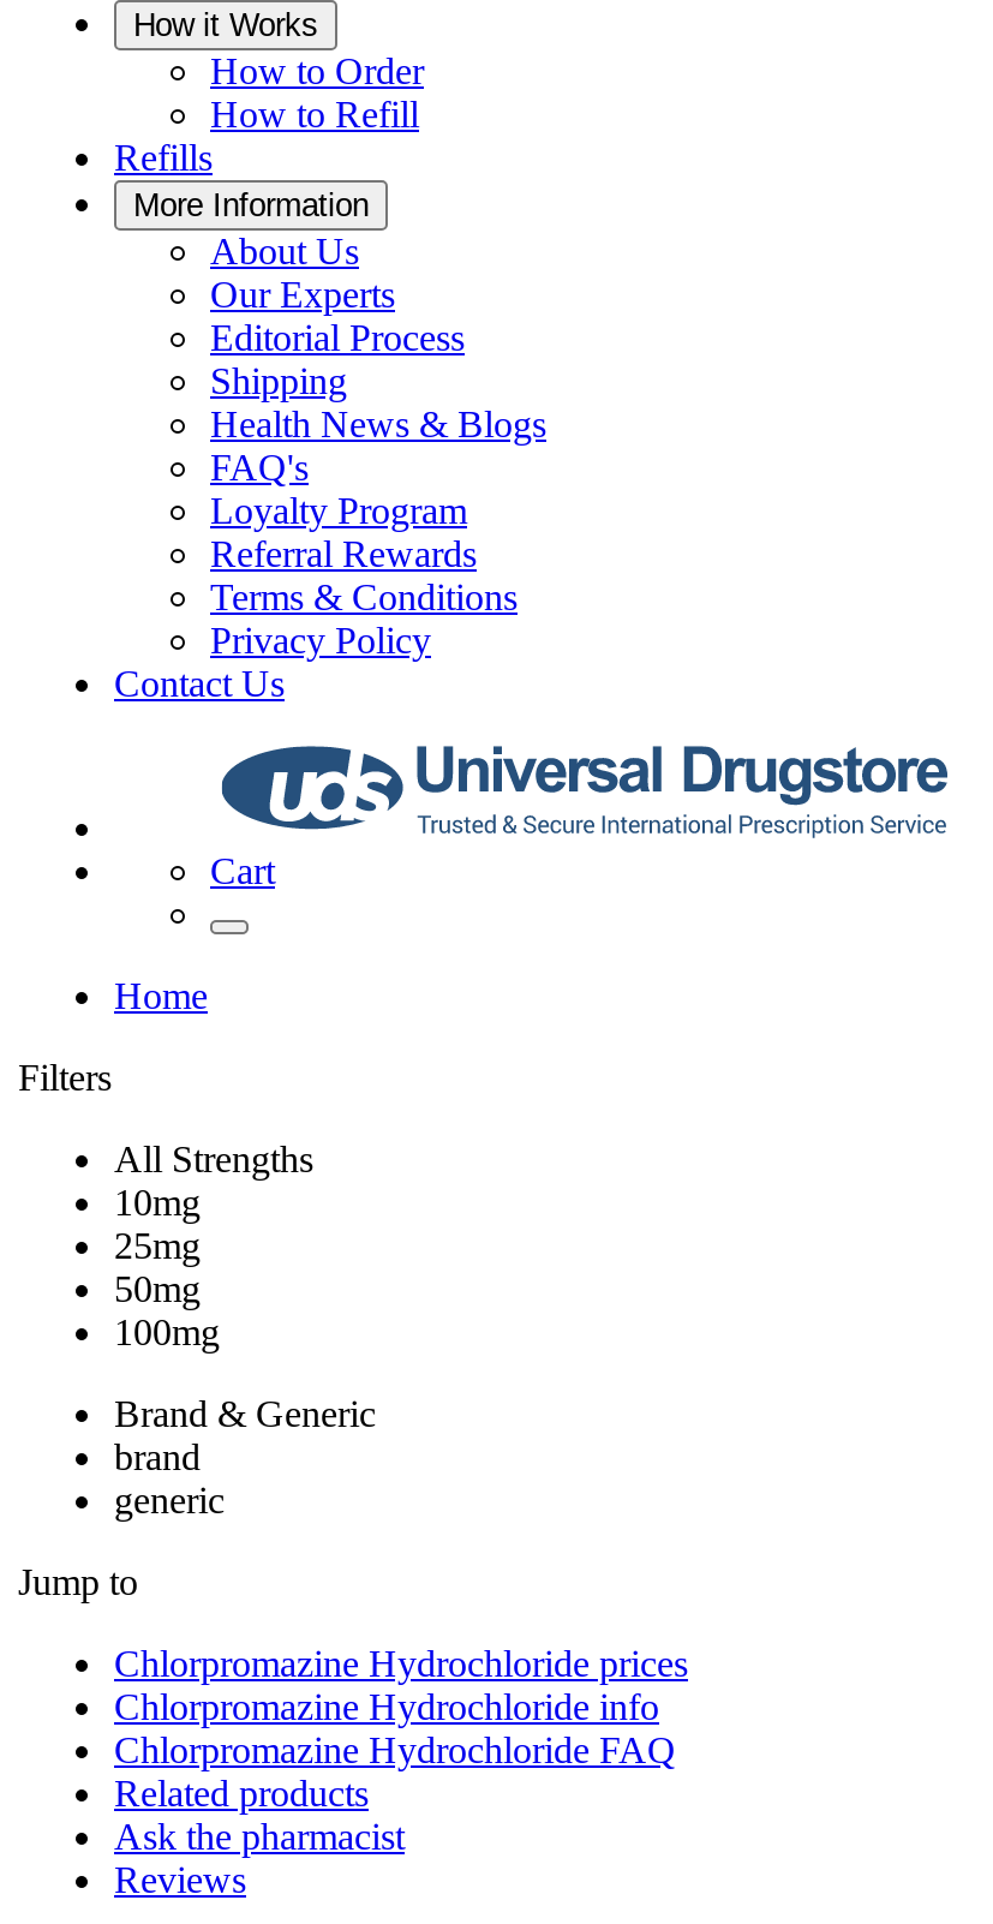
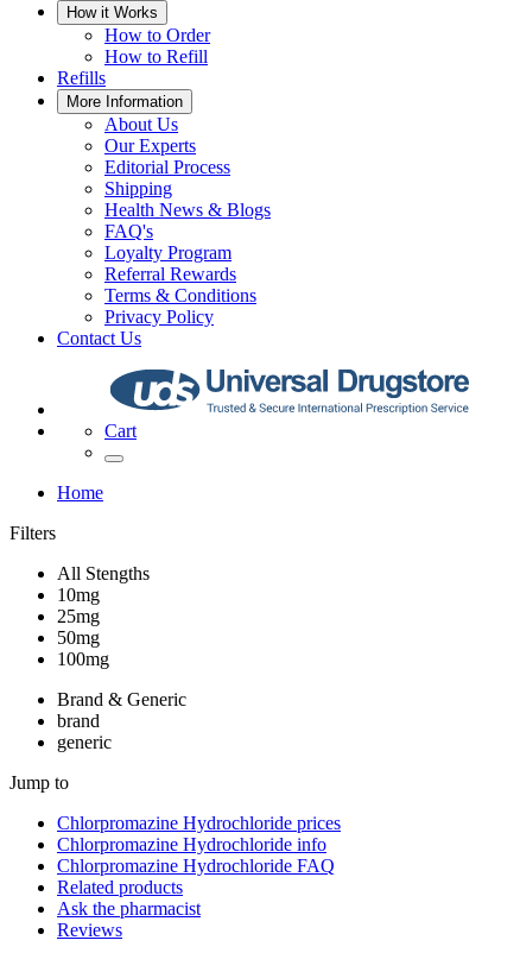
[114,1139,313,1179] All Strengths -> [57,563,150,583] All Stengths

